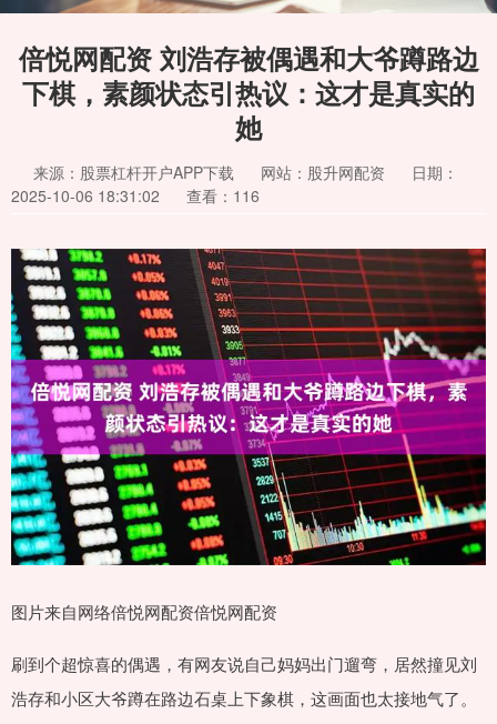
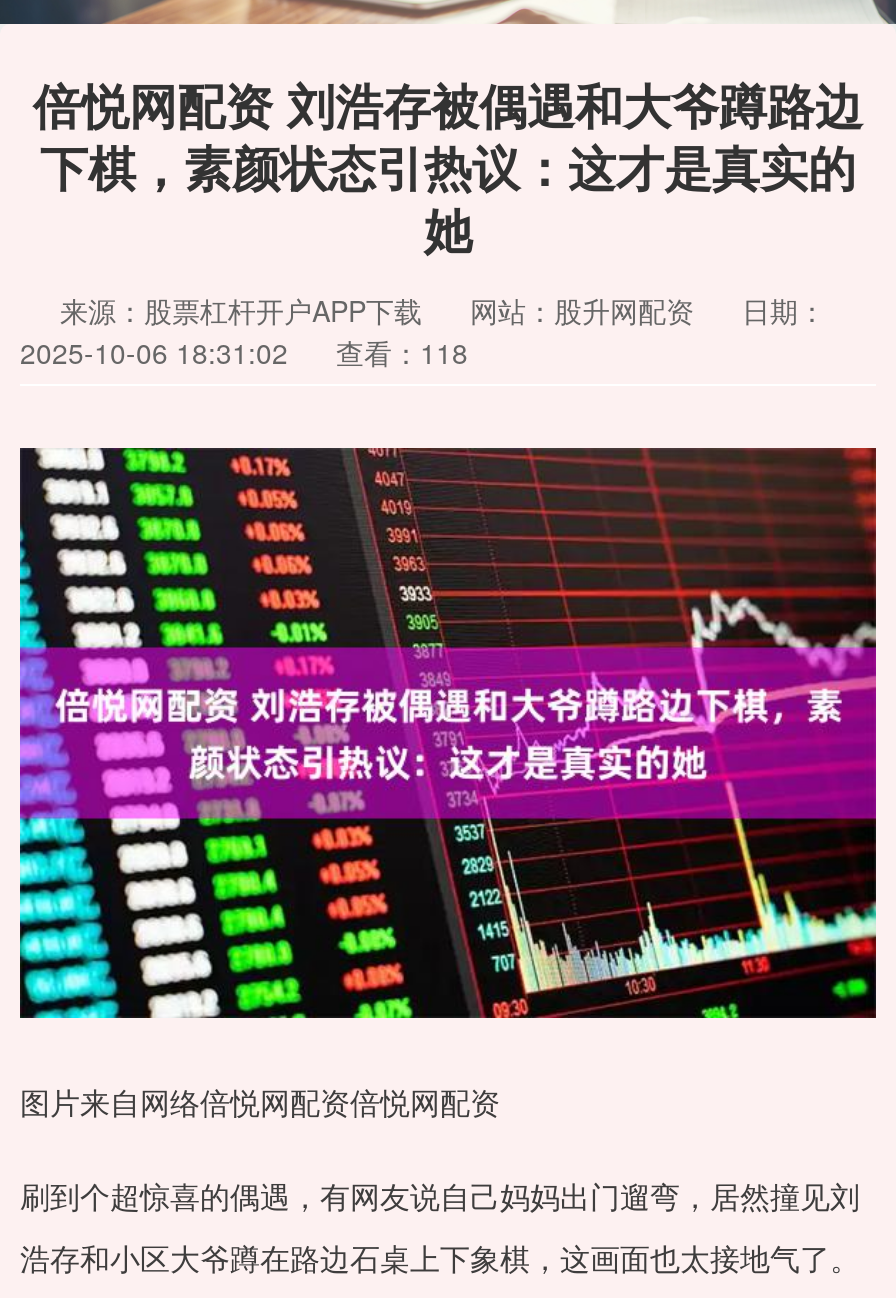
[11,184,260,207] 2025-10-06 18:31:02 查看：116 -> [20,332,468,372] 2025-10-06 18:31:02 查看：118

